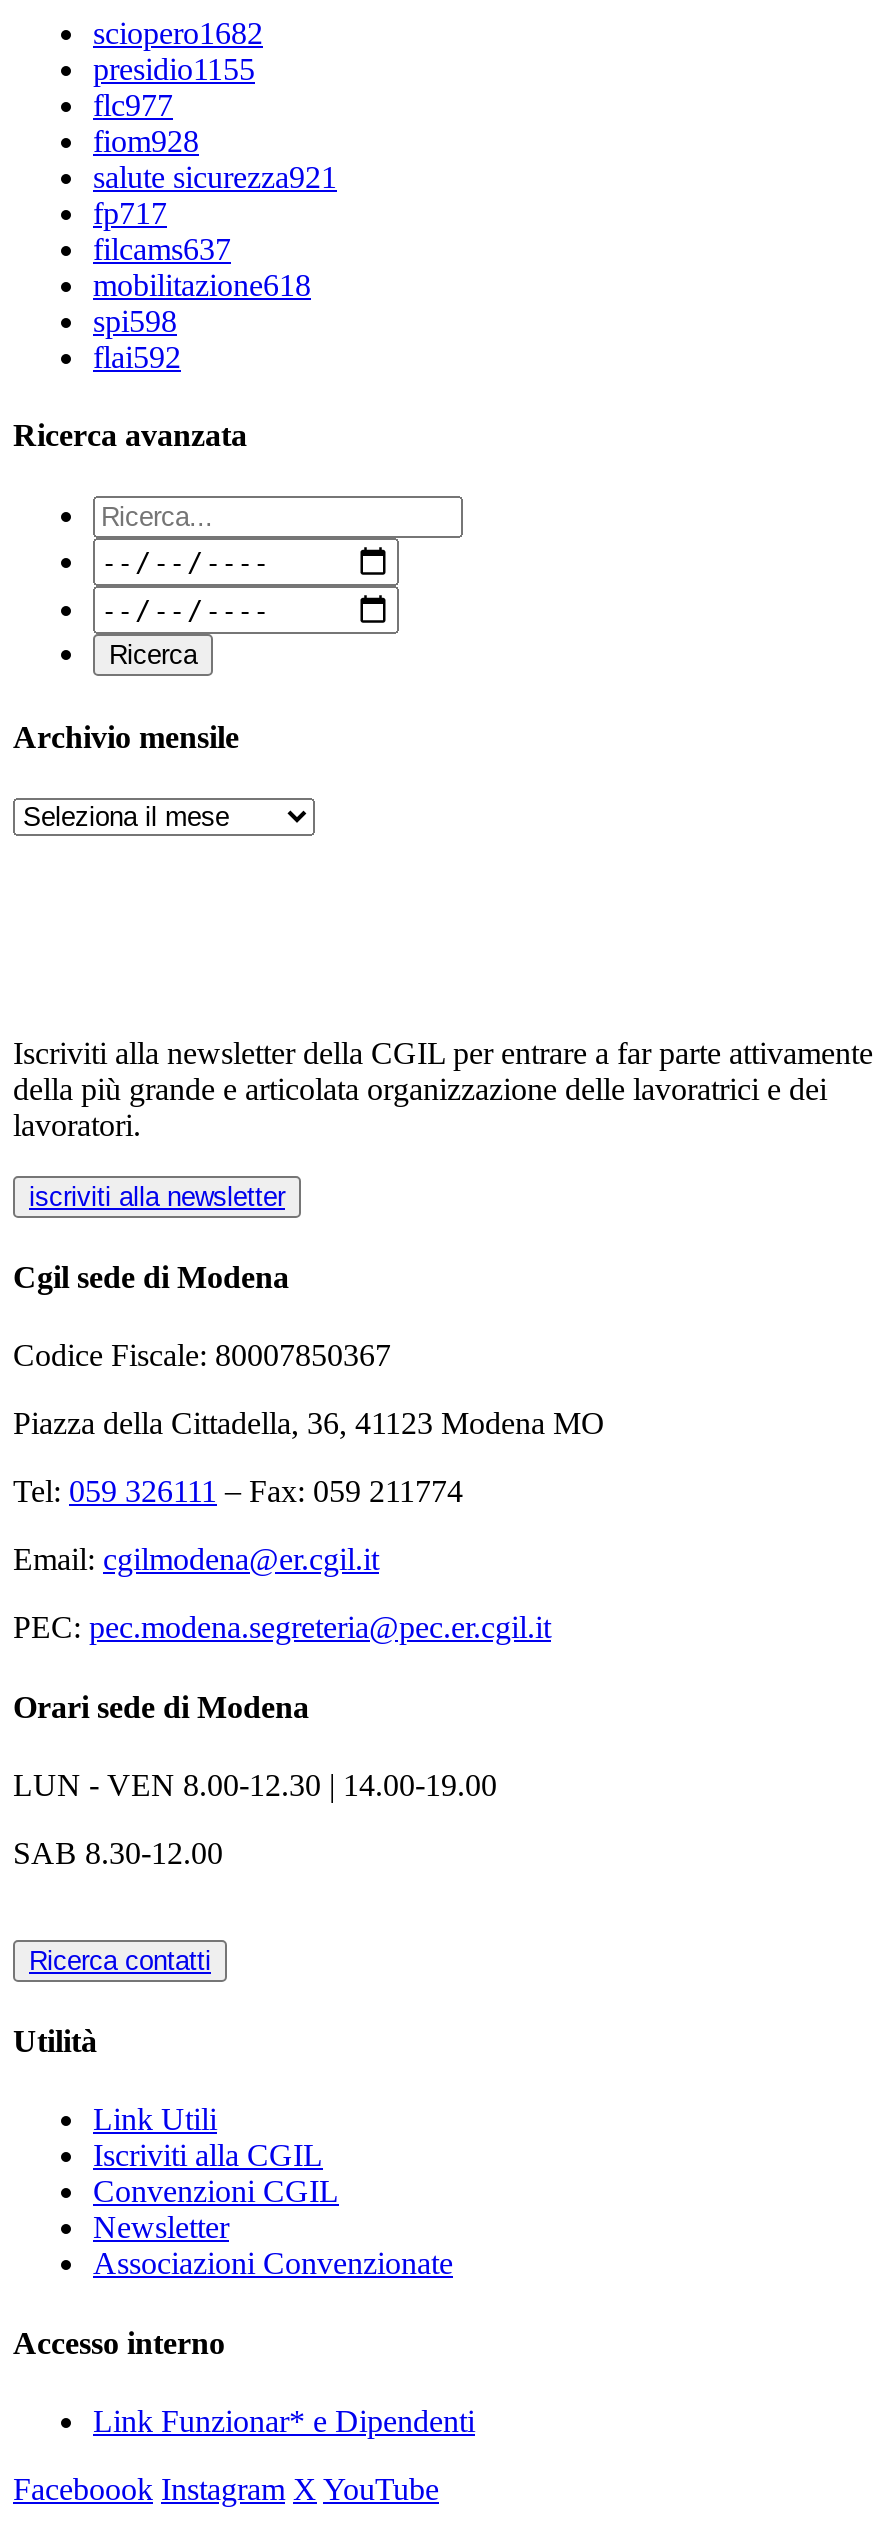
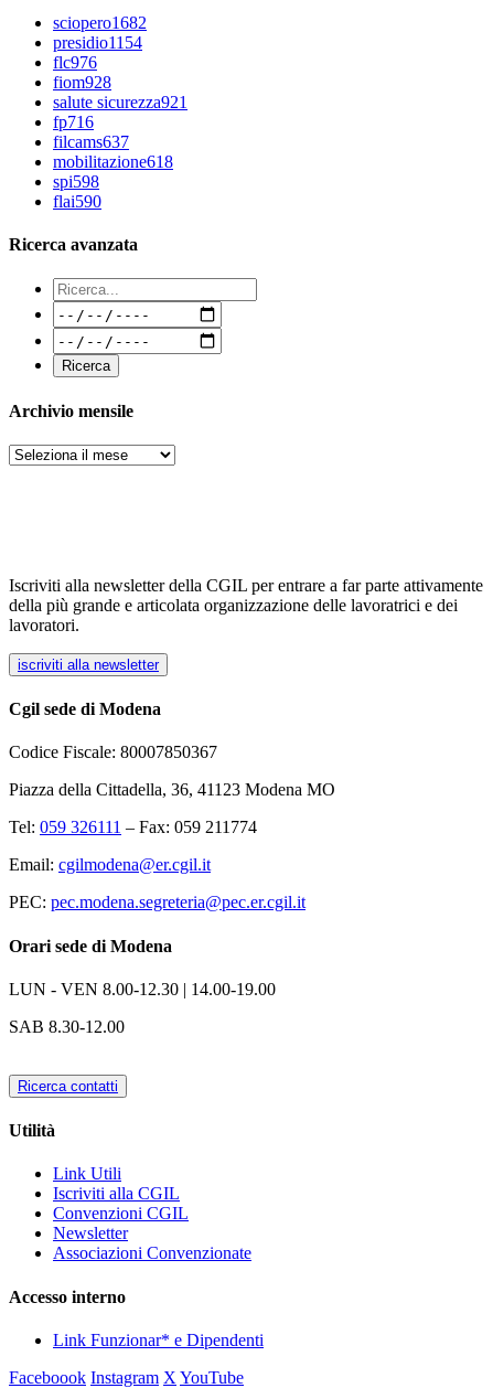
[93,52,255,86] presidio1155 -> [53,33,142,52] presidio1154
[93,88,173,122] flc977 -> [53,53,97,71] flc976
[93,196,167,230] fp717 -> [53,112,94,131] fp716
[93,340,181,374] flai592 -> [53,192,101,211] flai590

